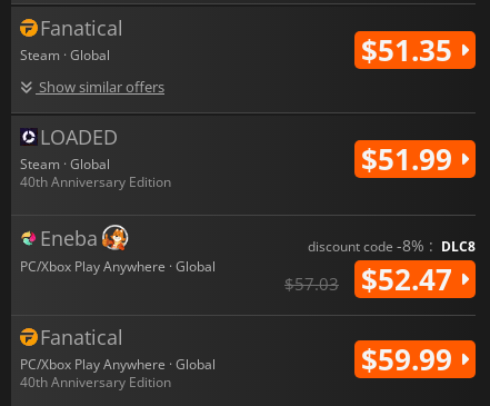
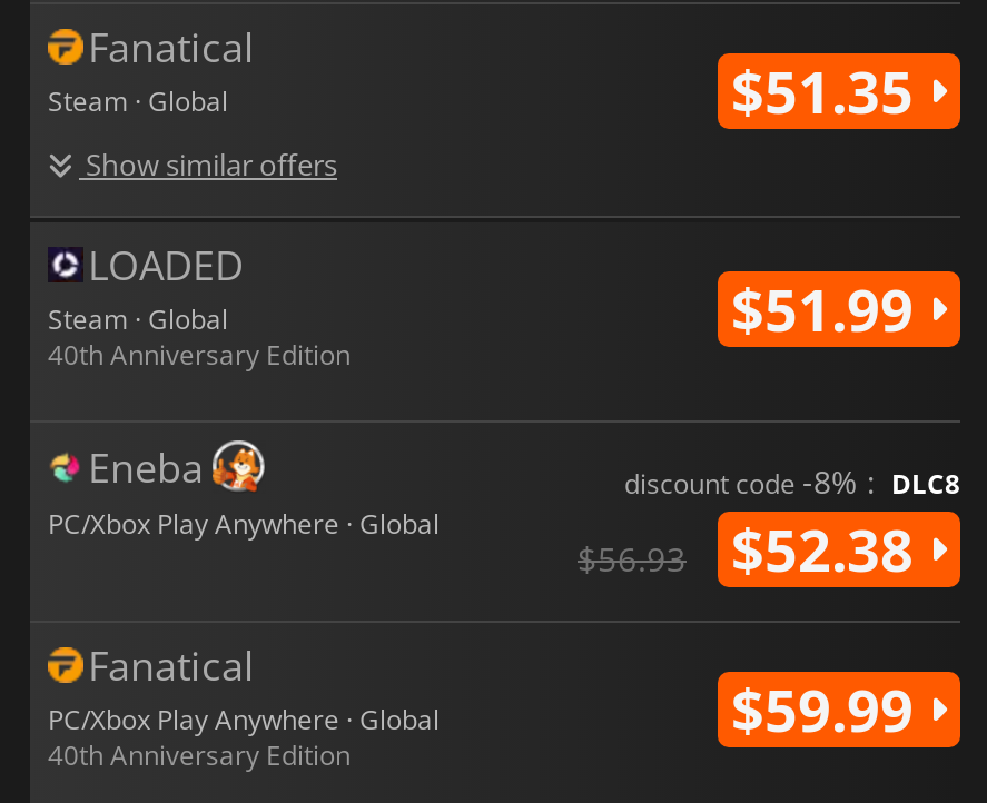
[361,259,460,299] $52.47 -> [731,508,929,589] $52.38
[284,272,339,294] $57.03 -> [578,535,687,580] $56.93

